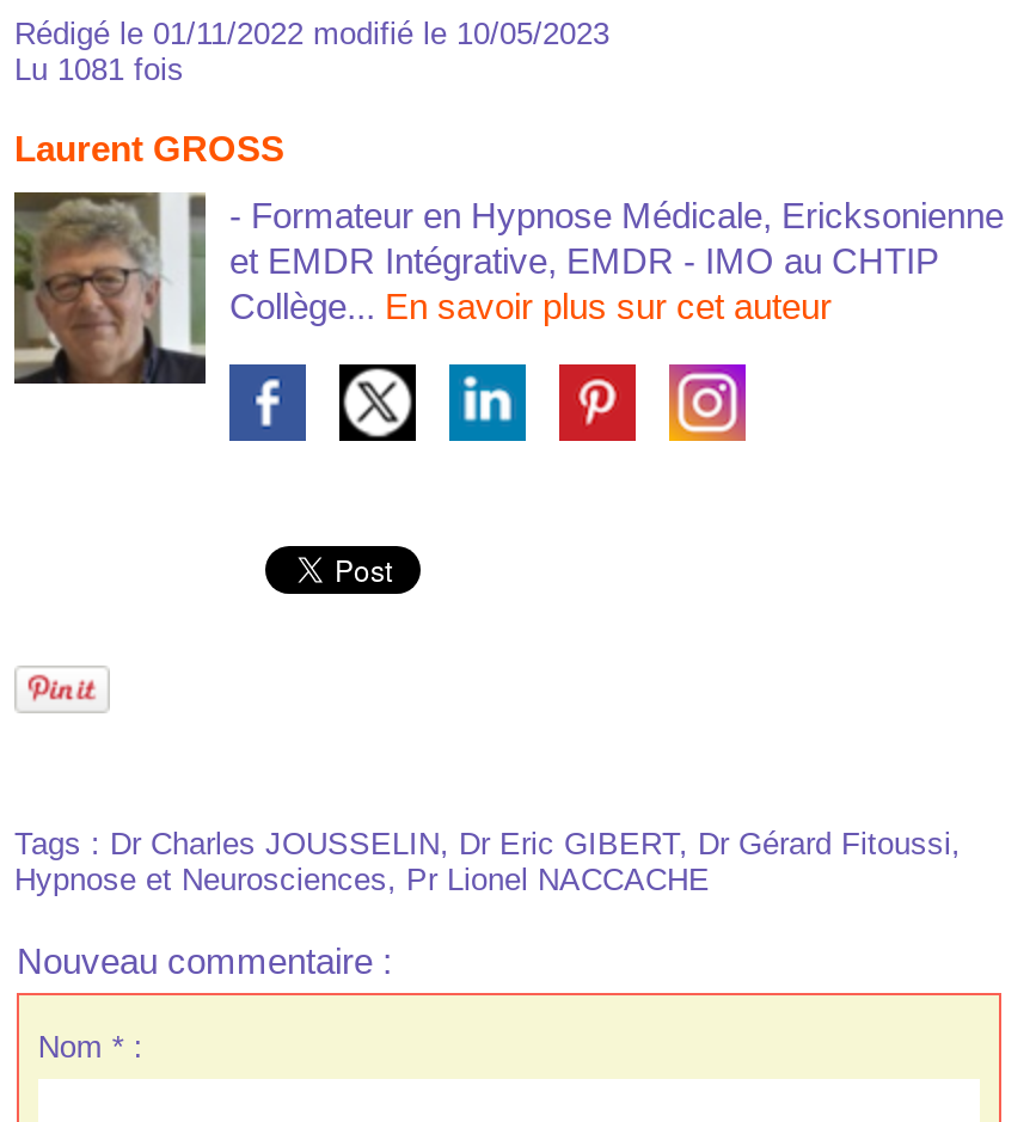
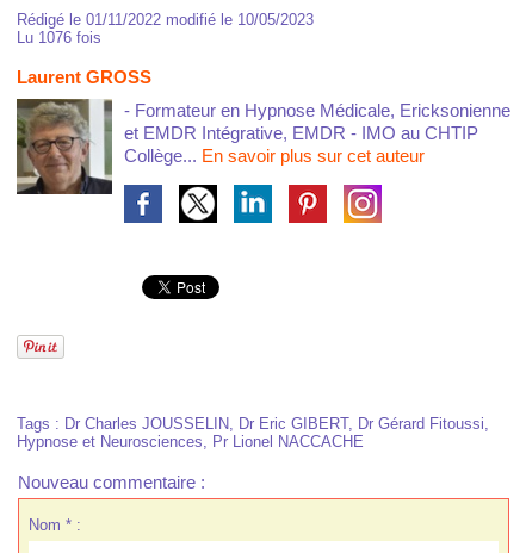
[14,51,184,87] Lu 1081 fois -> [17,28,101,46] Lu 1076 fois

